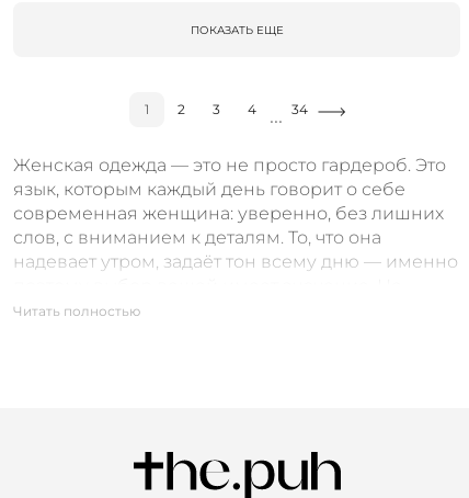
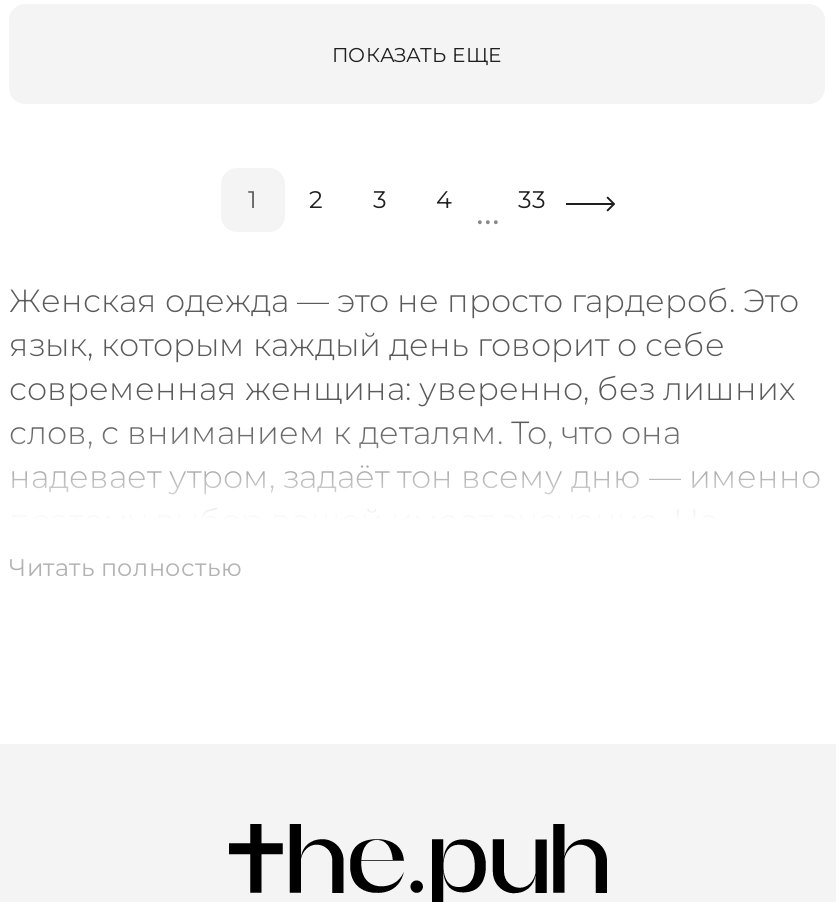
[144,101,308,128] 1 2 3 4 ... 34 -> [248,184,546,233] 1 2 3 4 ... 33

